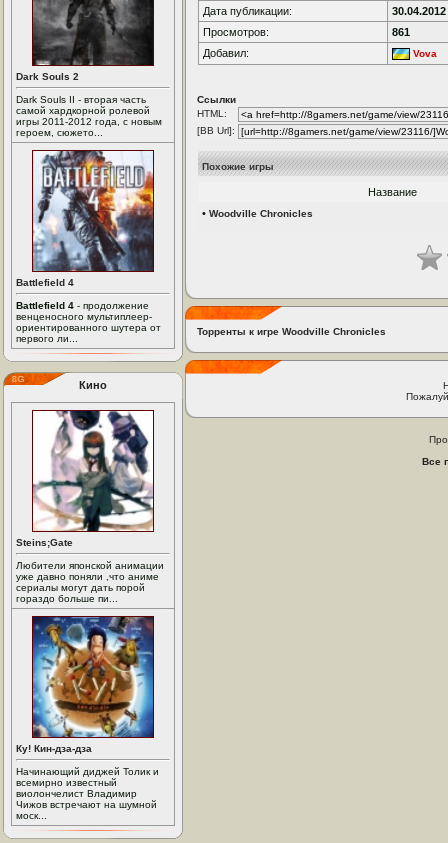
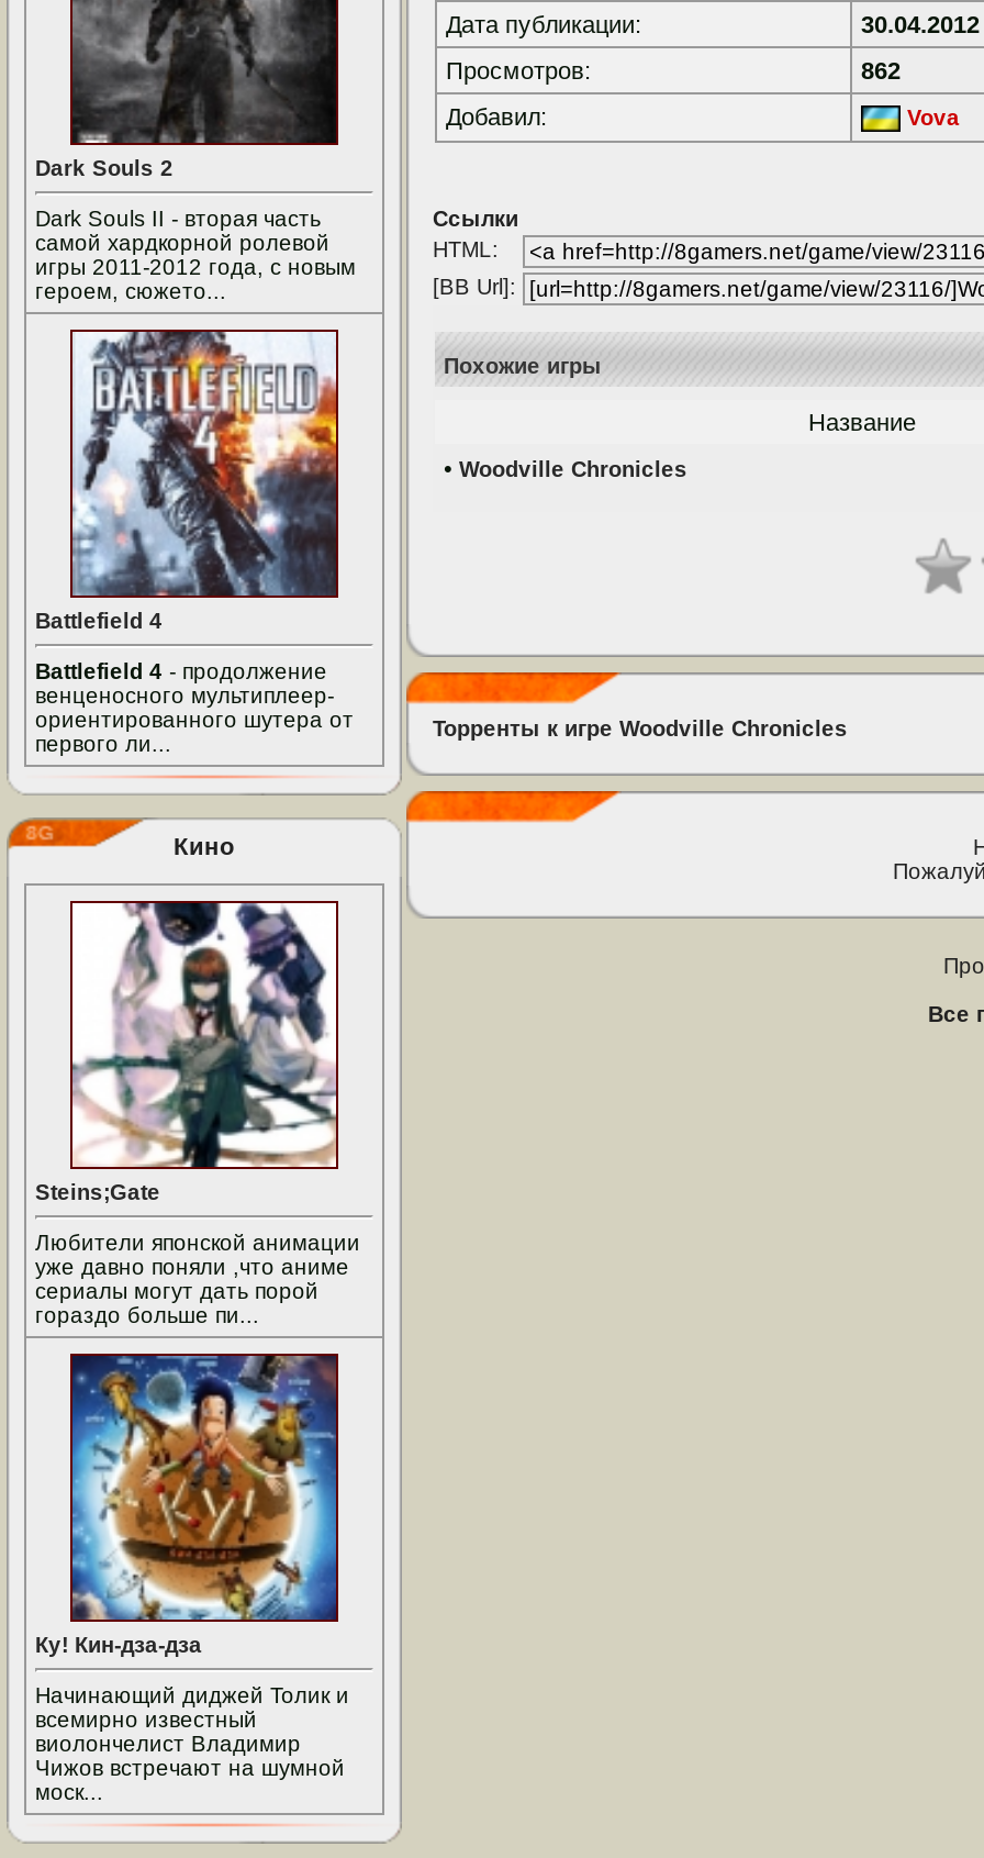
[392,26,410,38] 861 -> [861,57,901,84] 862

